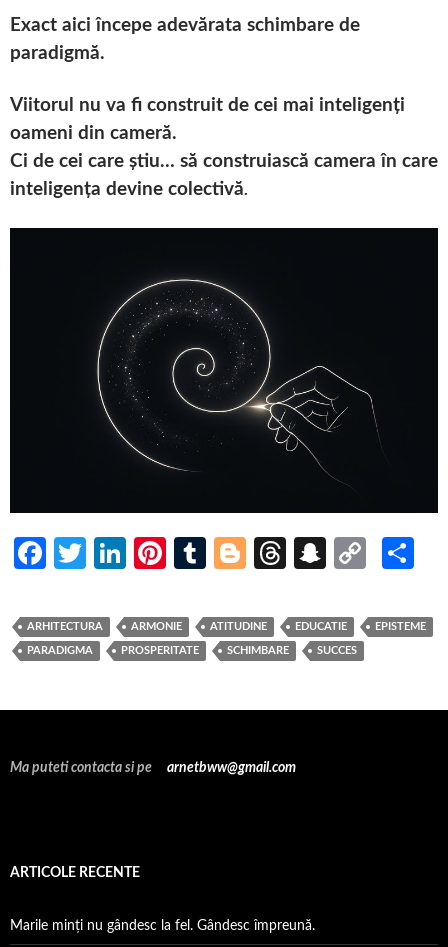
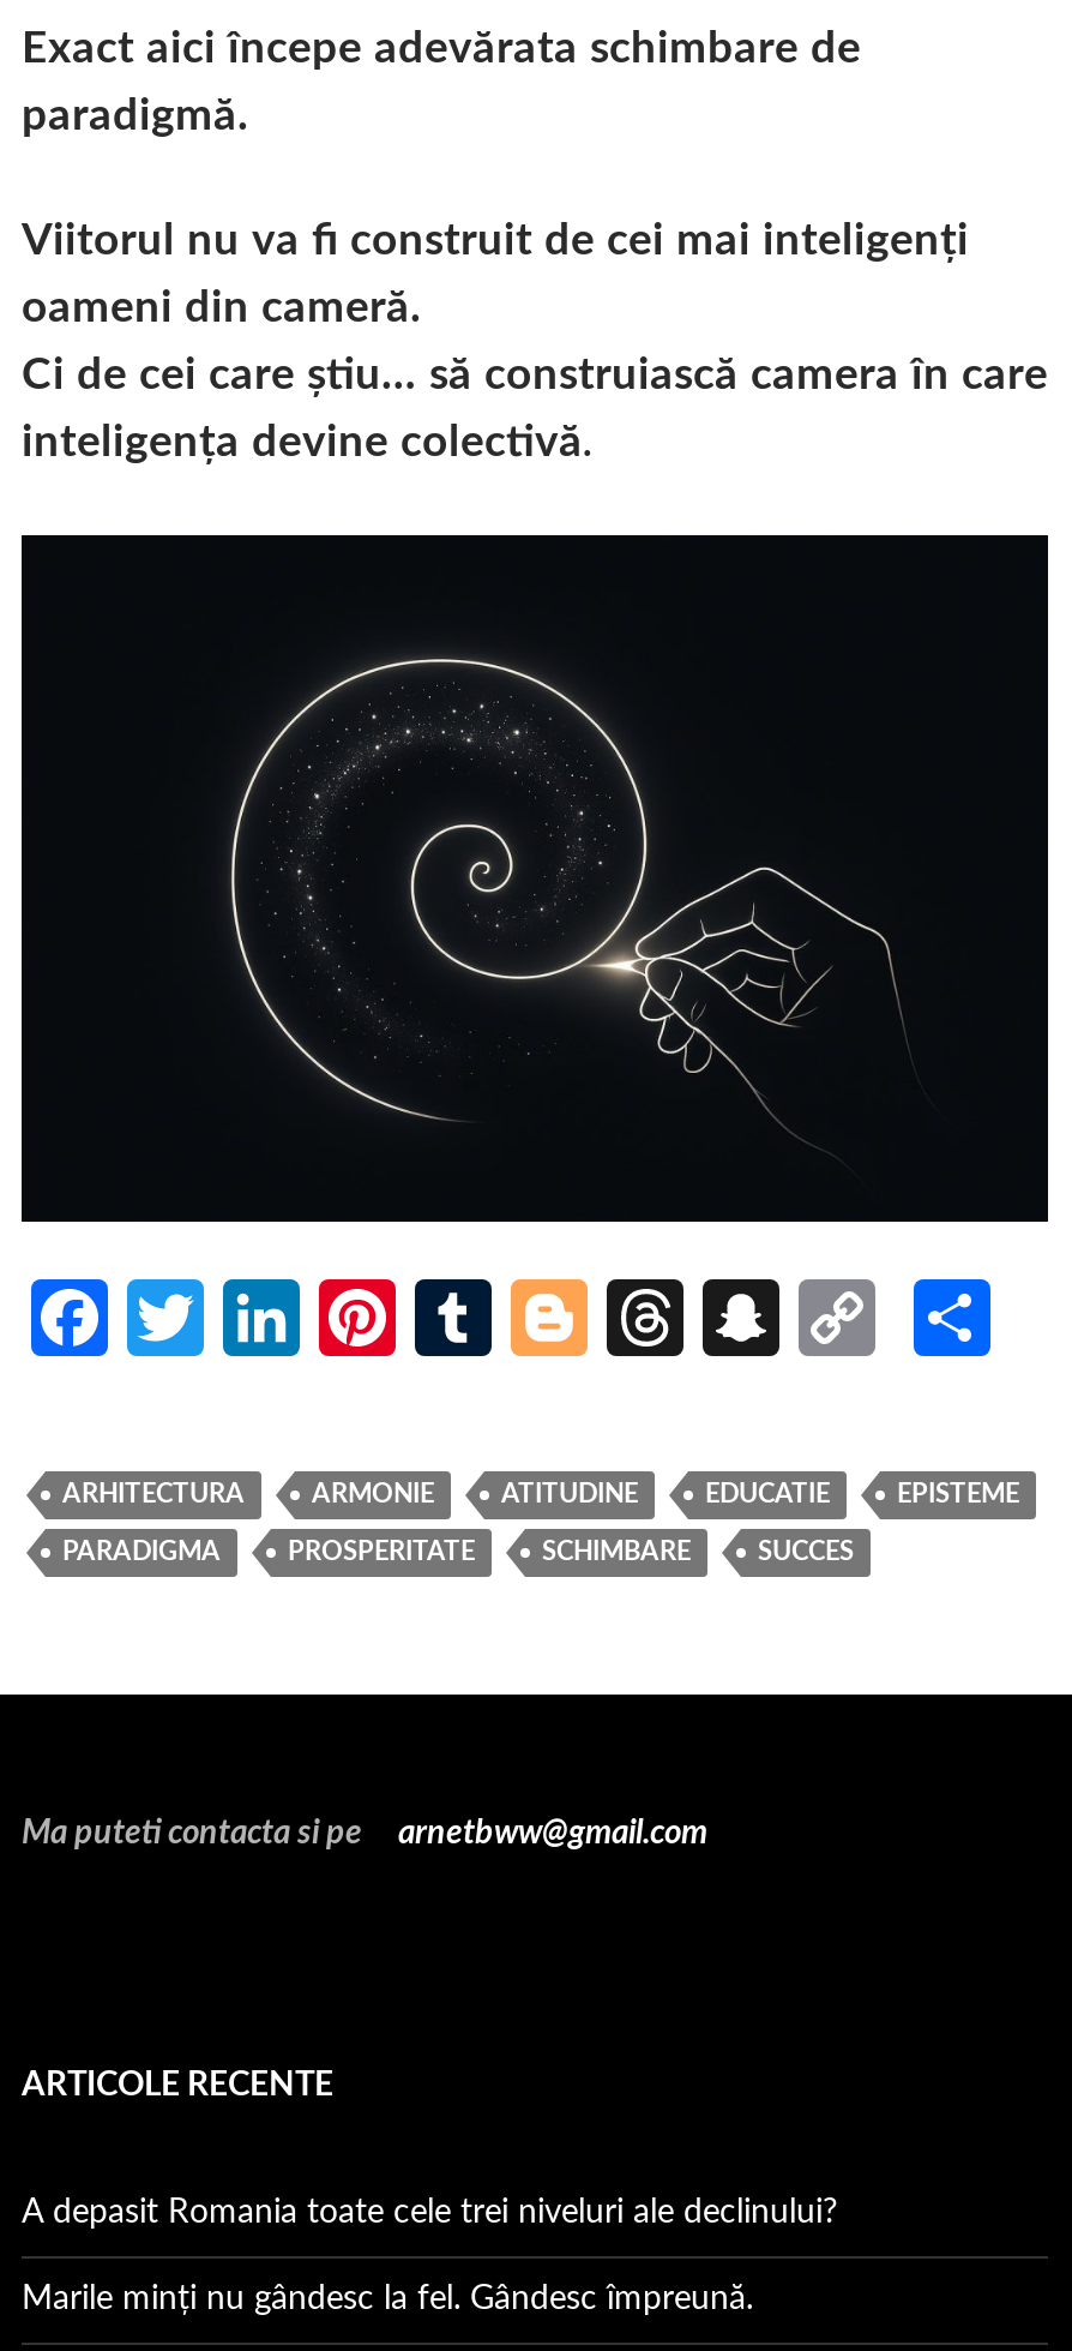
none -> [22,2196,837,2230] A depasit Romania toate cele trei niveluri ale declinului?

